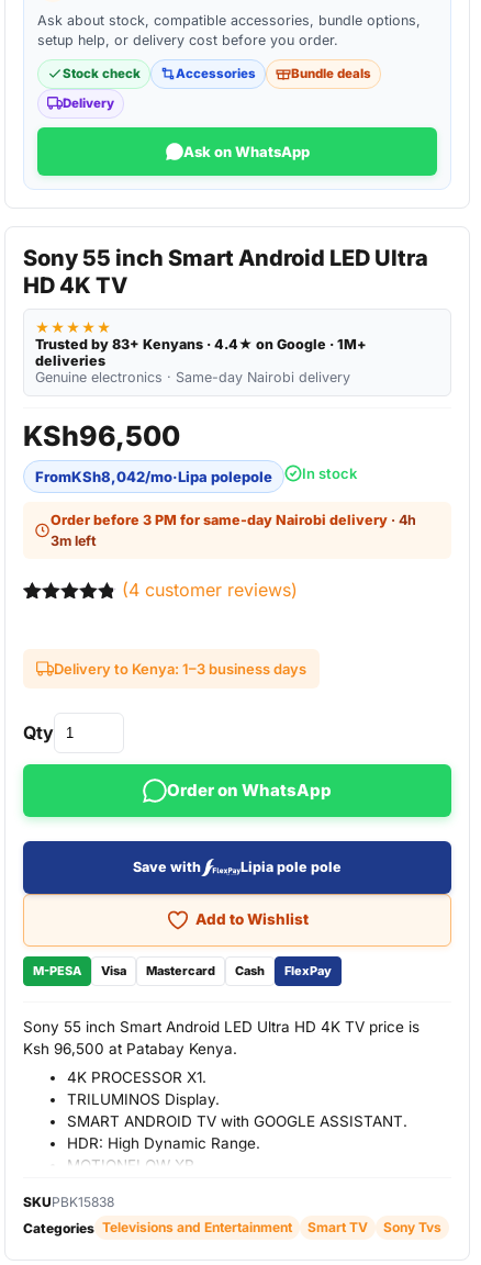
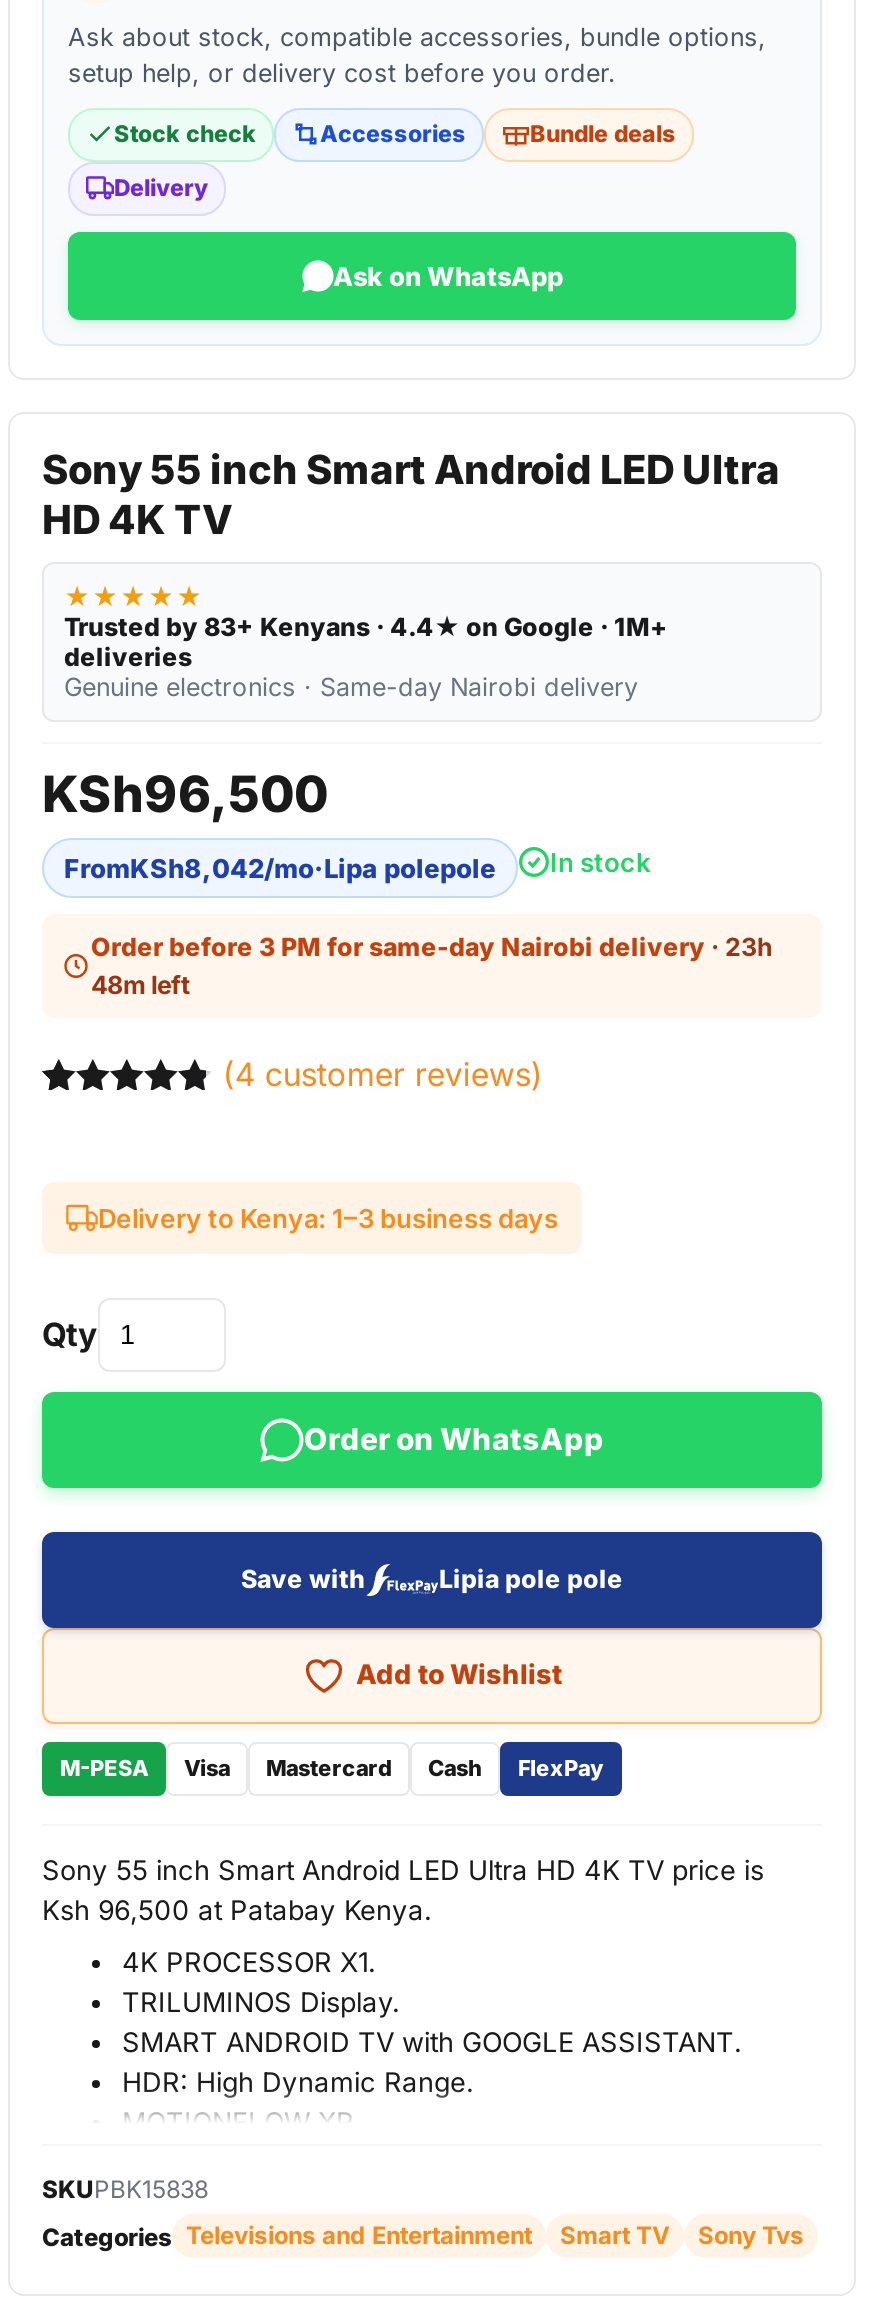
[51,512,416,528] Order before 3 PM for same-day Nairobi delivery · 4h -> [91,932,773,962] Order before 3 PM for same-day Nairobi delivery · 23h
[51,533,97,549] 3m left -> [91,970,191,1000] 48m left

